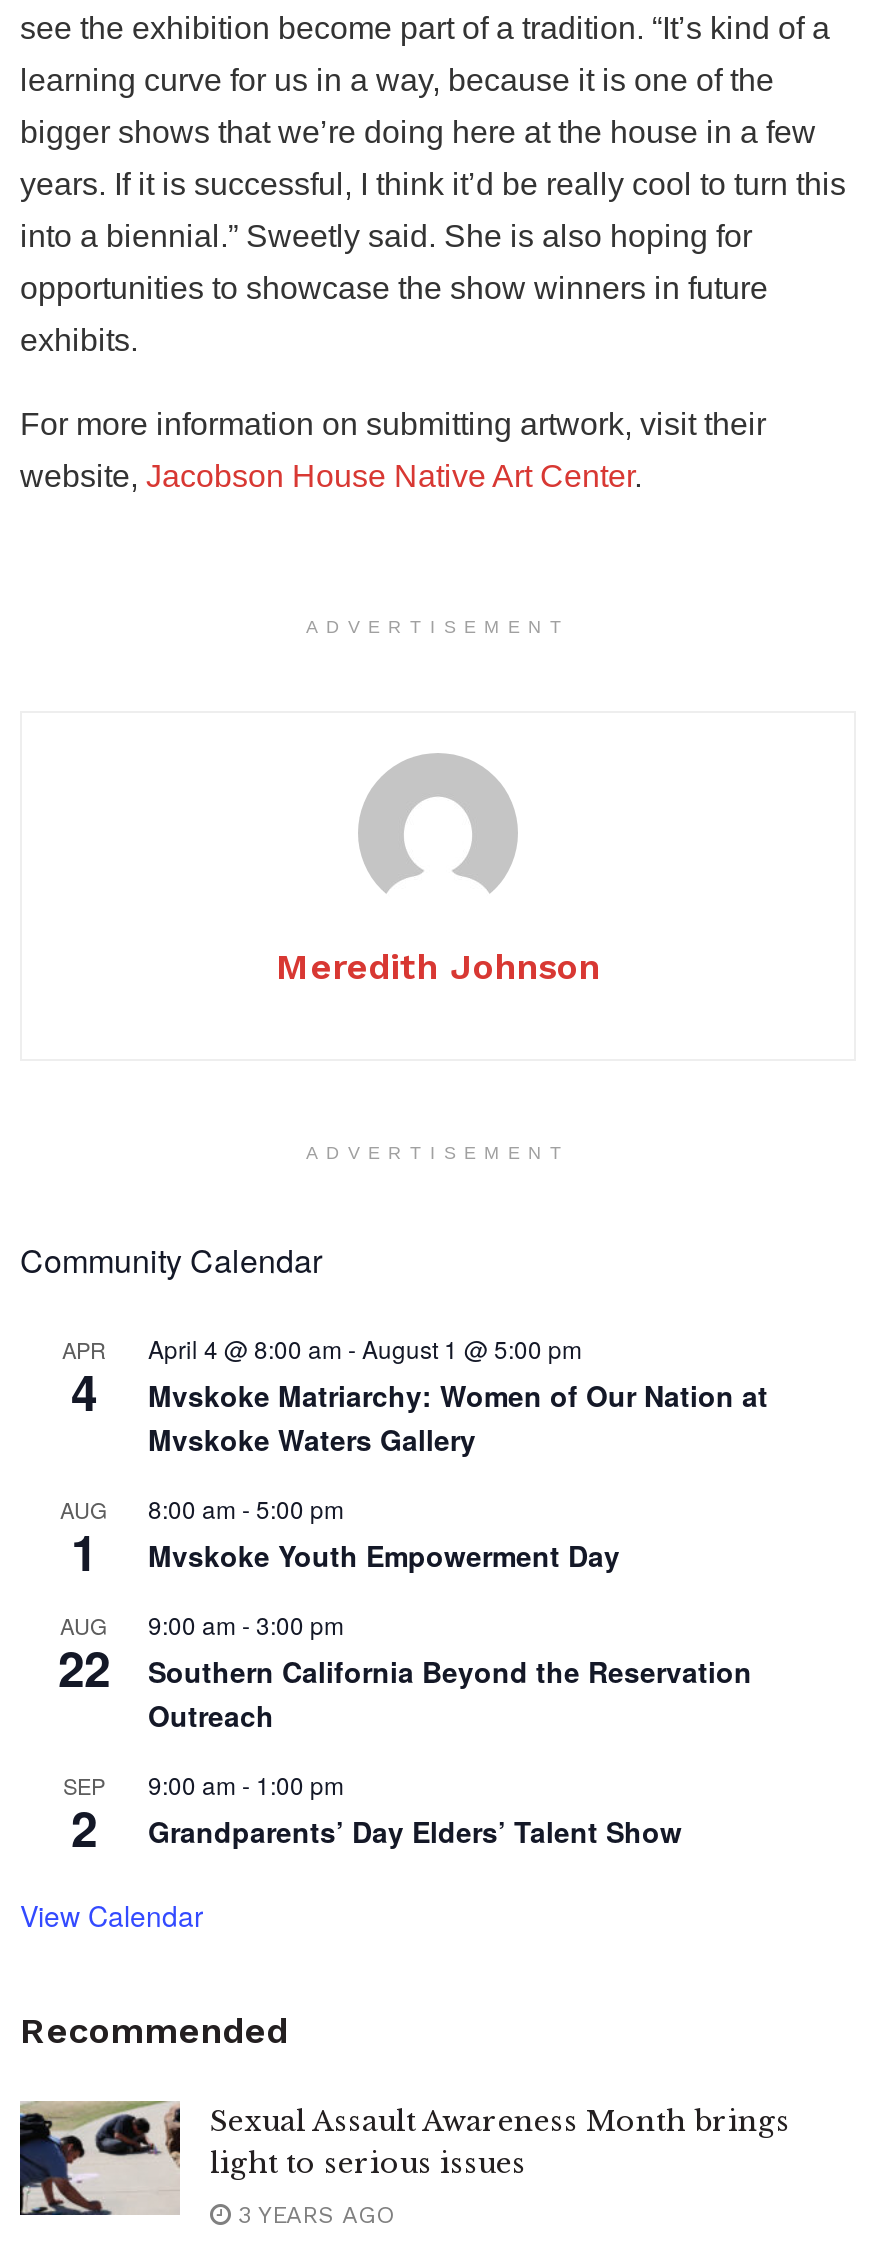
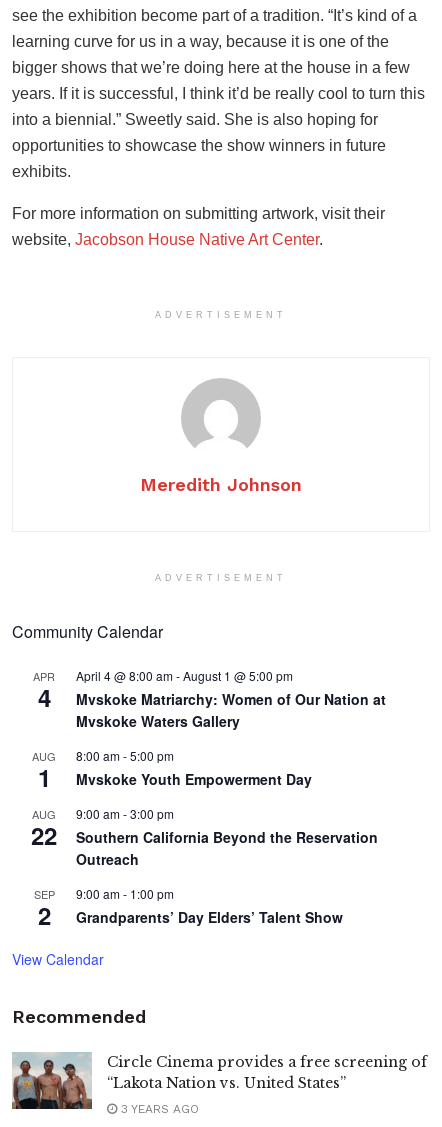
[18,2099,790,2217] [image] | Sexual Assault Awareness Month brings | light to serious issues -> [11,1052,427,1110] [image] | Circle Cinema provides a free screening of | “Lakota Nation vs. United States”

